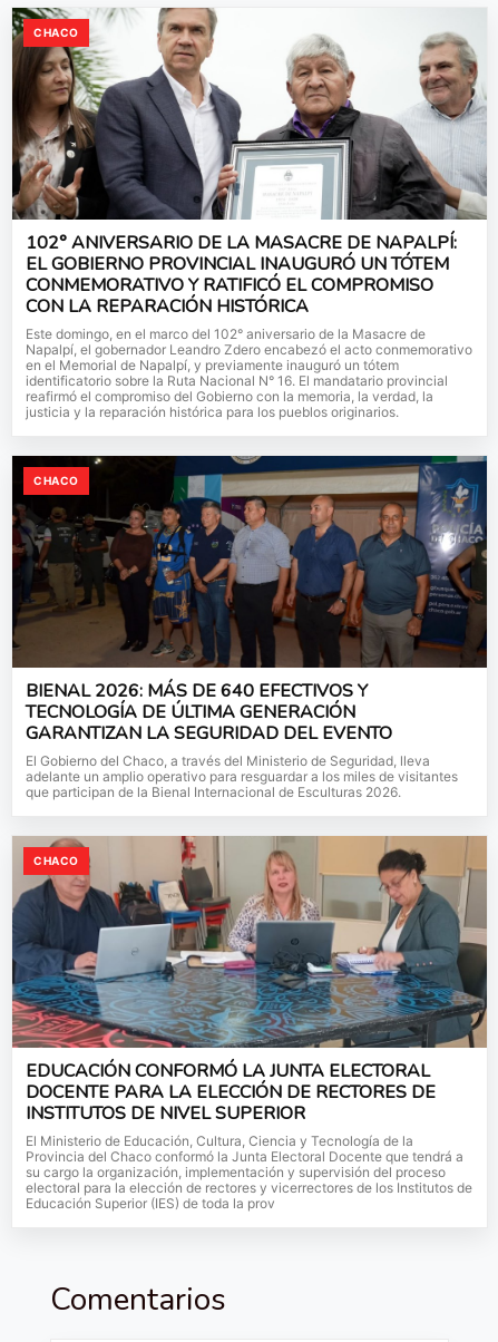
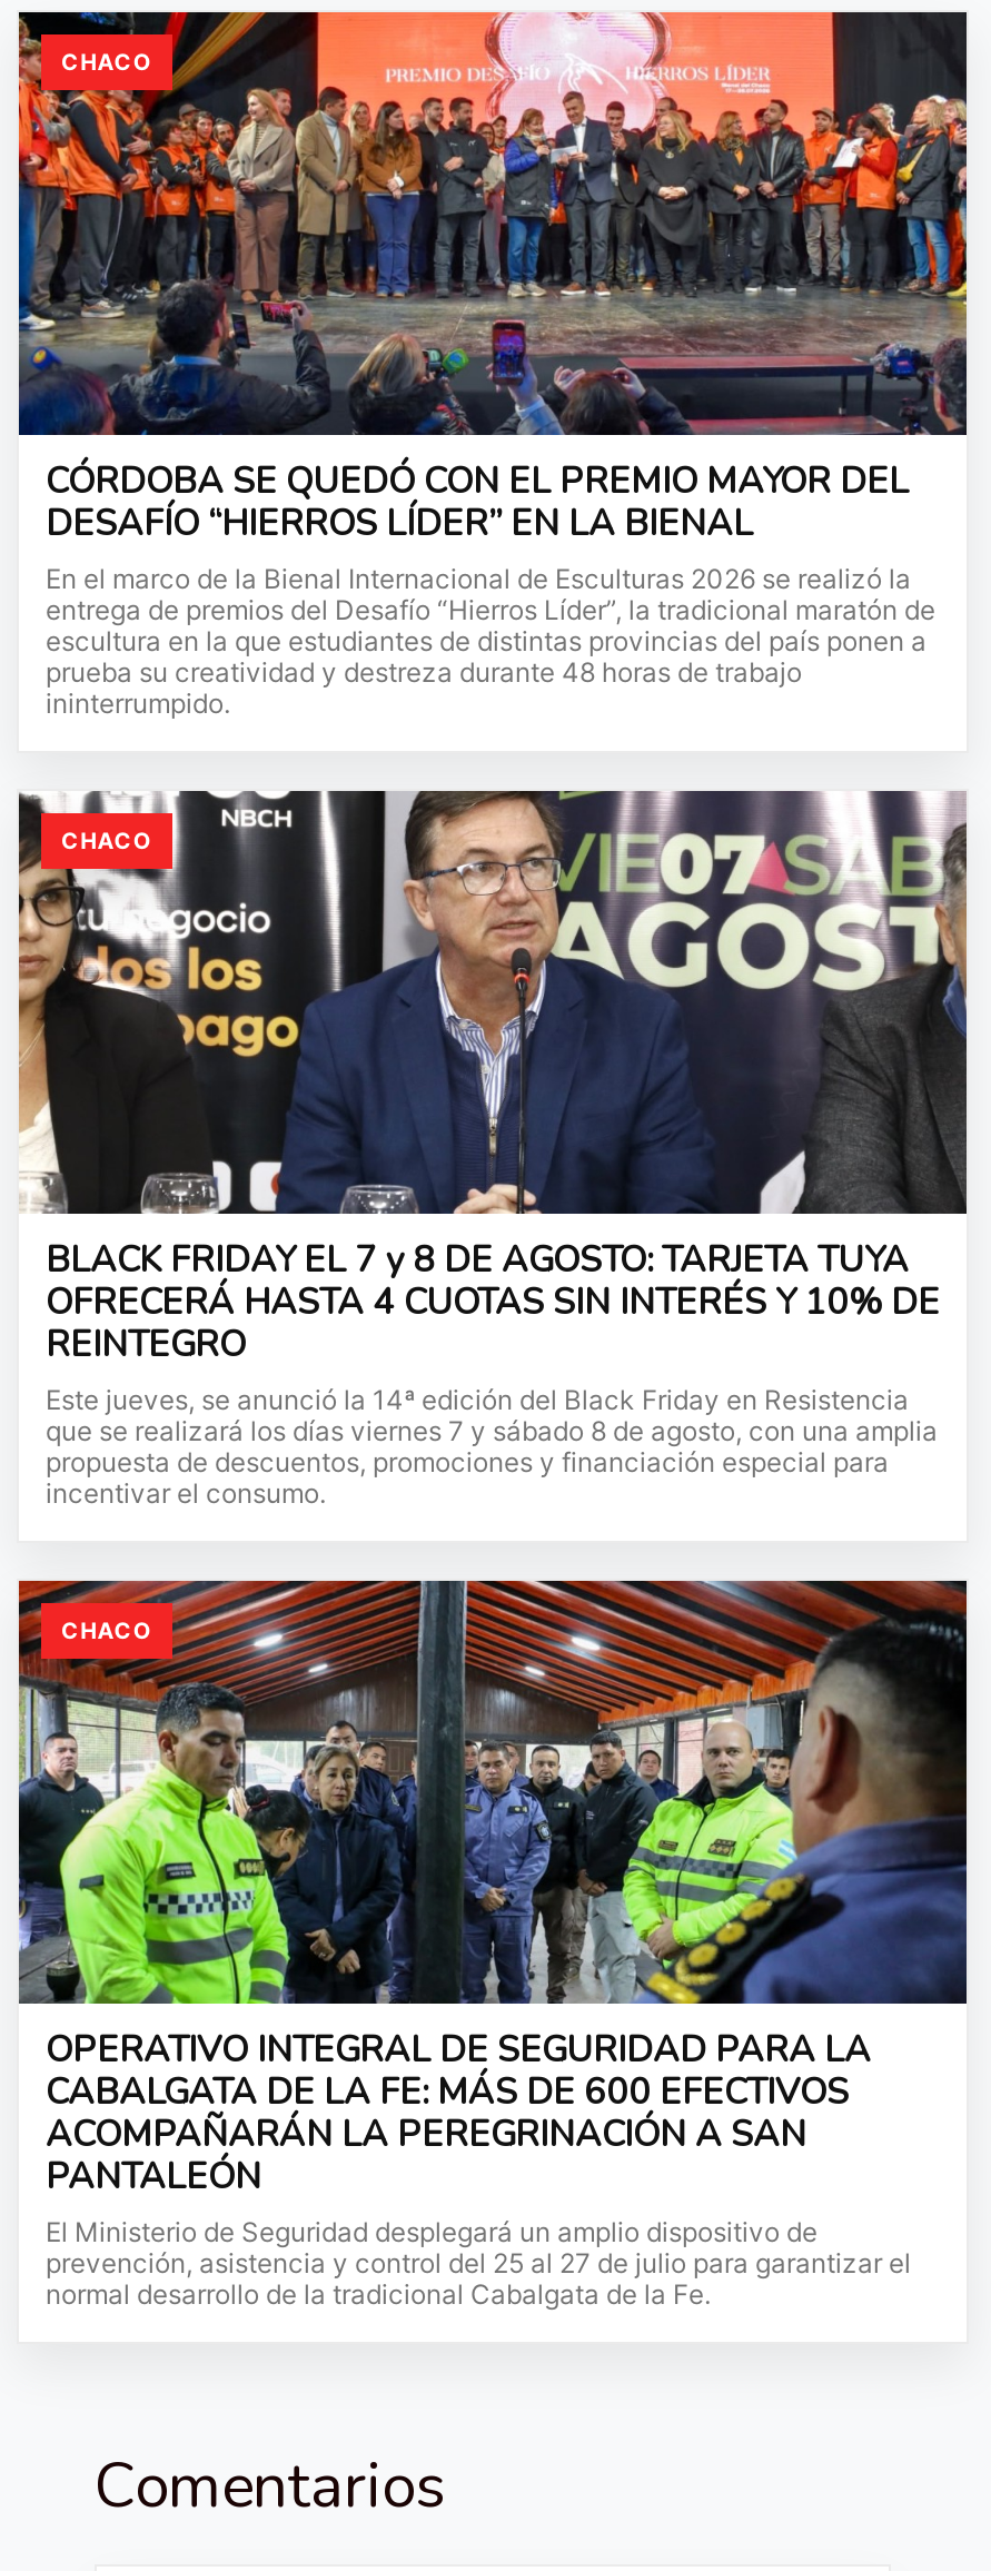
[11,7,487,421] [image] | 102° ANIVERSARIO DE LA MASACRE DE NAPALPÍ: | EL GOBIERNO PROVINCIAL INAUGURÓ UN TÓTEM | CONMEMORATIVO Y RATIFICÓ EL COMPROMISO | CON LA REPARACIÓN HISTÓRICA | Este domingo, en el marco del 102° aniversario de la Masacre de | Napalpí, el gobernador Leandro Zdero encabezó el acto conmemorativo | en el Memorial de Napalpí, y previamente inauguró un tótem | identificatorio sobre la Ruta Nacional N° 16. El mandatario provincial | reafirmó el compromiso del Gobierno con la memoria, la verdad, la | justicia y la reparación histórica para los pueblos originarios. -> [17,10,969,721] [image] | CÓRDOBA SE QUEDÓ CON EL PREMIO MAYOR DEL | DESAFÍO “HIERROS LÍDER” EN LA BIENAL | En el marco de la Bienal Internacional de Esculturas 2026 se realizó la | entrega de premios del Desafío “Hierros Líder”, la tradicional maratón de | escultura en la que estudiantes de distintas provincias del país ponen a | prueba su creatividad y destreza durante 48 horas de trabajo | ininterrumpido.
[11,455,488,801] [image] | BIENAL 2026: MÁS DE 640 EFECTIVOS Y | TECNOLOGÍA DE ÚLTIMA GENERACIÓN | GARANTIZAN LA SEGURIDAD DEL EVENTO | El Gobierno del Chaco, a través del Ministerio de Seguridad, lleva | adelante un amplio operativo para resguardar a los miles de visitantes | que participan de la Bienal Internacional de Esculturas 2026. -> [17,791,969,1511] [image] | BLACK FRIDAY EL 7 y 8 DE AGOSTO: TARJETA TUYA | OFRECERÁ HASTA 4 CUOTAS SIN INTERÉS Y 10% DE | REINTEGRO | Este jueves, se anunció la 14ª edición del Black Friday en Resistencia | que se realizará los días viernes 7 y sábado 8 de agosto, con una amplia | propuesta de descuentos, promociones y financiación especial para | incentivar el consumo.
[11,836,487,1212] [image] | EDUCACIÓN CONFORMÓ LA JUNTA ELECTORAL | DOCENTE PARA LA ELECCIÓN DE RECTORES DE | INSTITUTOS DE NIVEL SUPERIOR | El Ministerio de Educación, Cultura, Ciencia y Tecnología de la | Provincia del Chaco conformó la Junta Electoral Docente que tendrá a | su cargo la organización, implementación y supervisión del proceso | electoral para la elección de rectores y vicerrectores de los Institutos de | Educación Superior (IES) de toda la prov -> [17,1579,969,2312] [image] | OPERATIVO INTEGRAL DE SEGURIDAD PARA LA | CABALGATA DE LA FE: MÁS DE 600 EFECTIVOS | ACOMPAÑARÁN LA PEREGRINACIÓN A SAN | PANTALEÓN | El Ministerio de Seguridad desplegará un amplio dispositivo de | prevención, asistencia y control del 25 al 27 de julio para garantizar el | normal desarrollo de la tradicional Cabalgata de la Fe.

